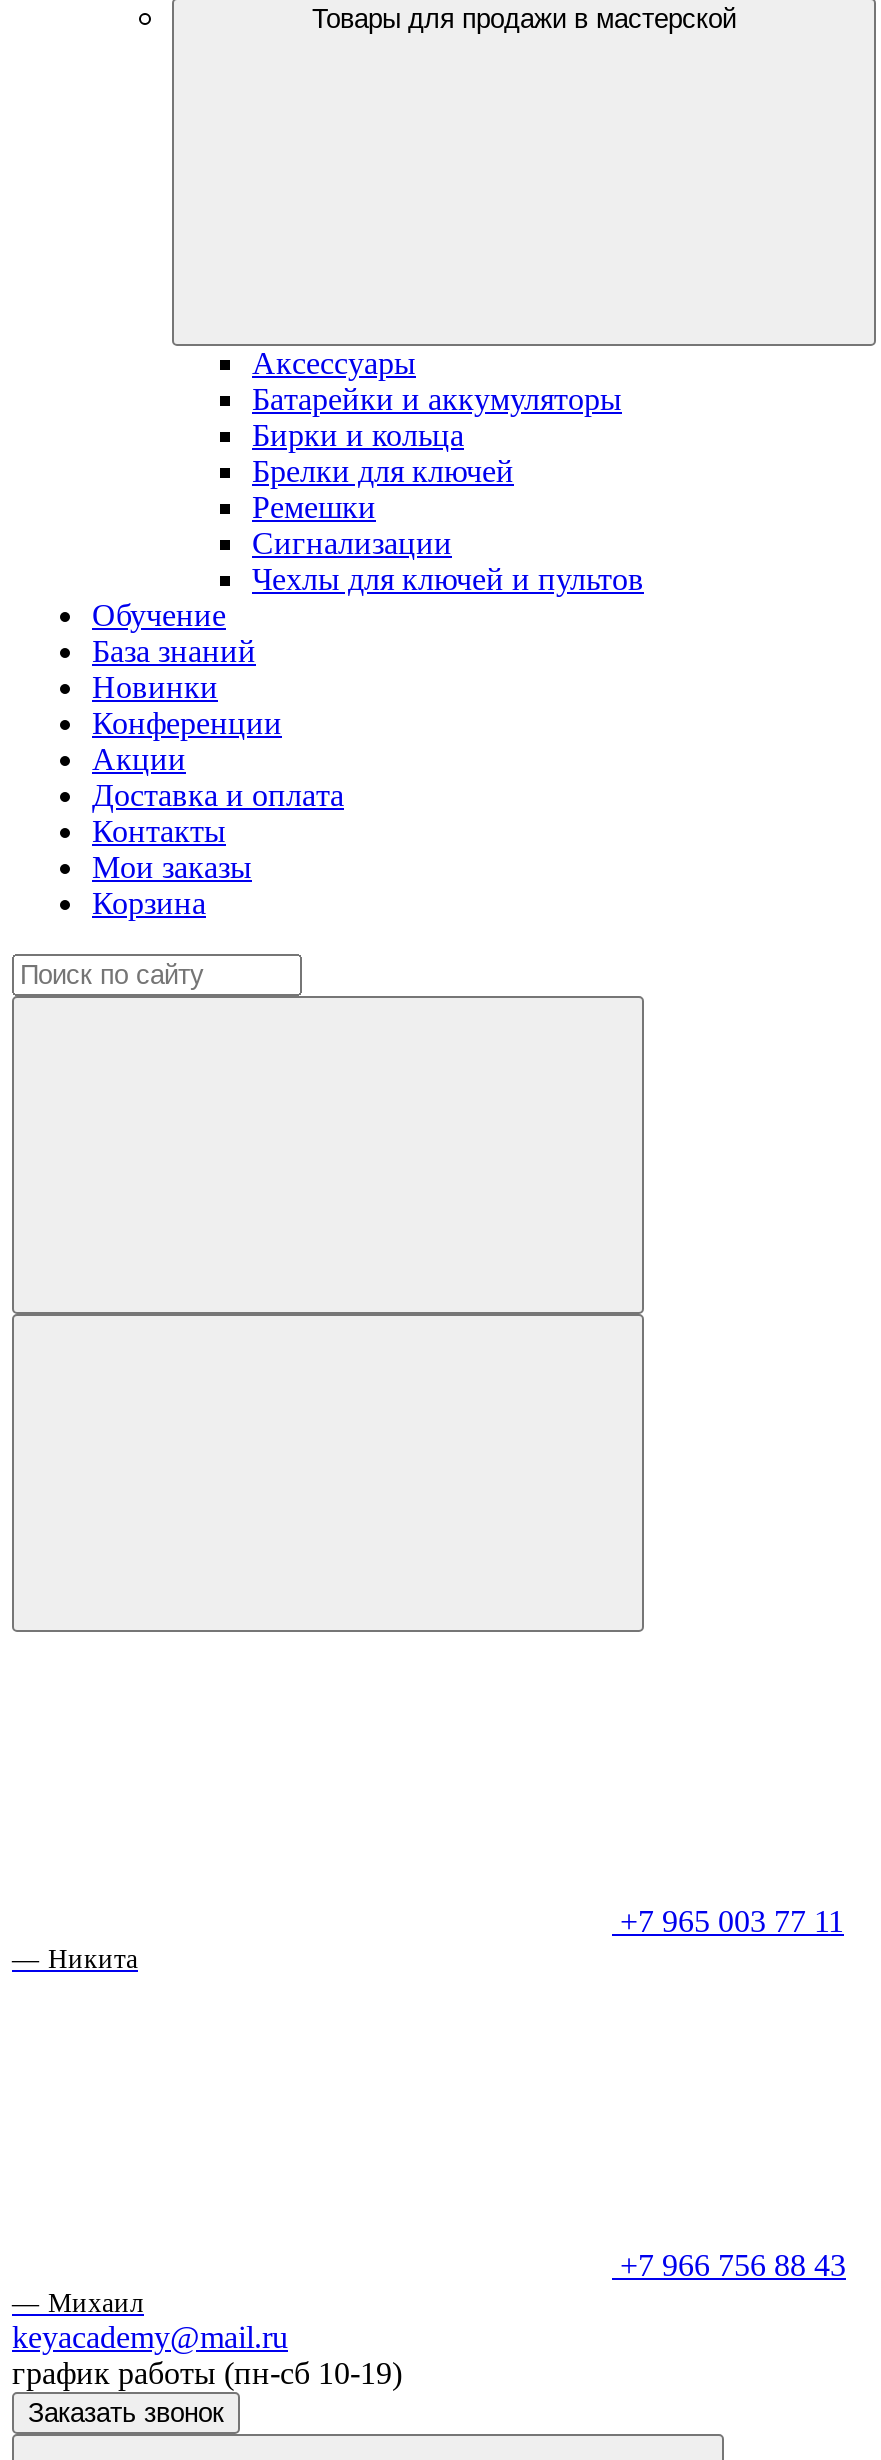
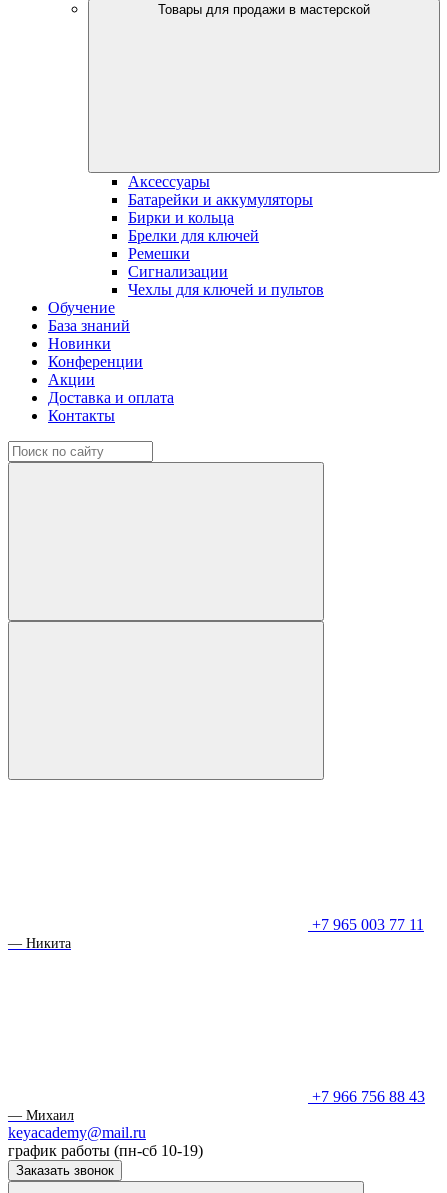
[92,850,252,920] Мои заказы | Корзина -> none

